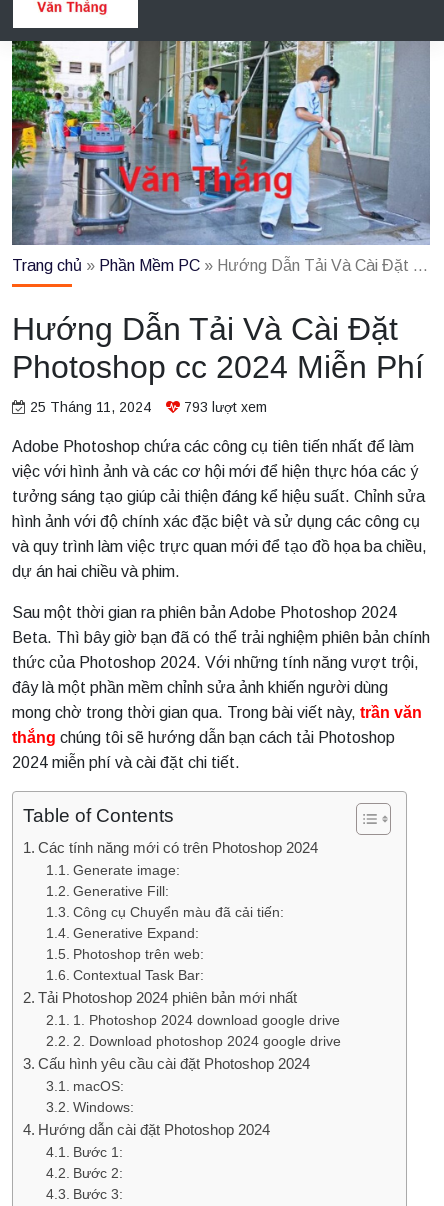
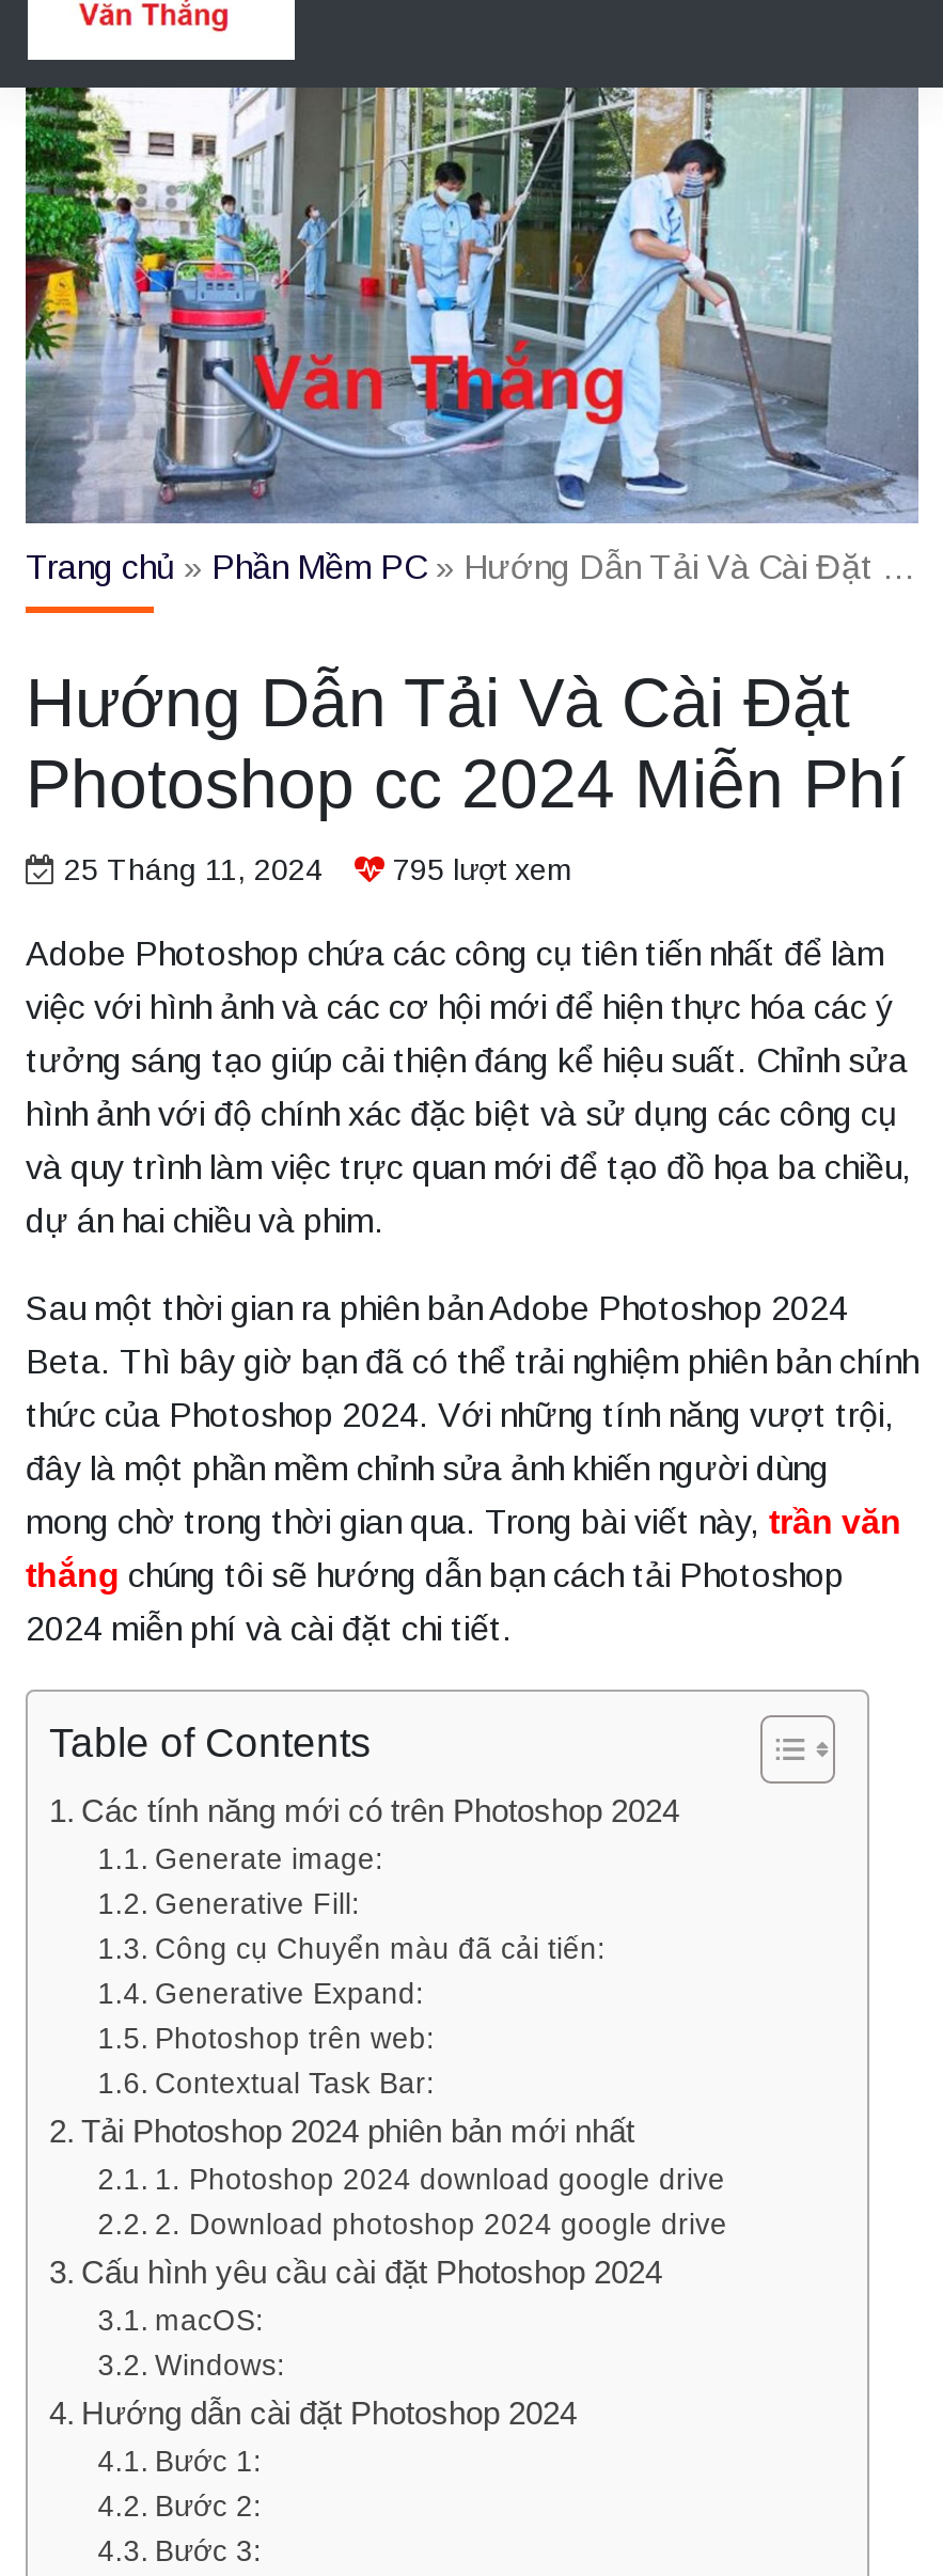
[184,399,267,415] 793 lượt xem -> [393,851,570,886] 795 lượt xem

